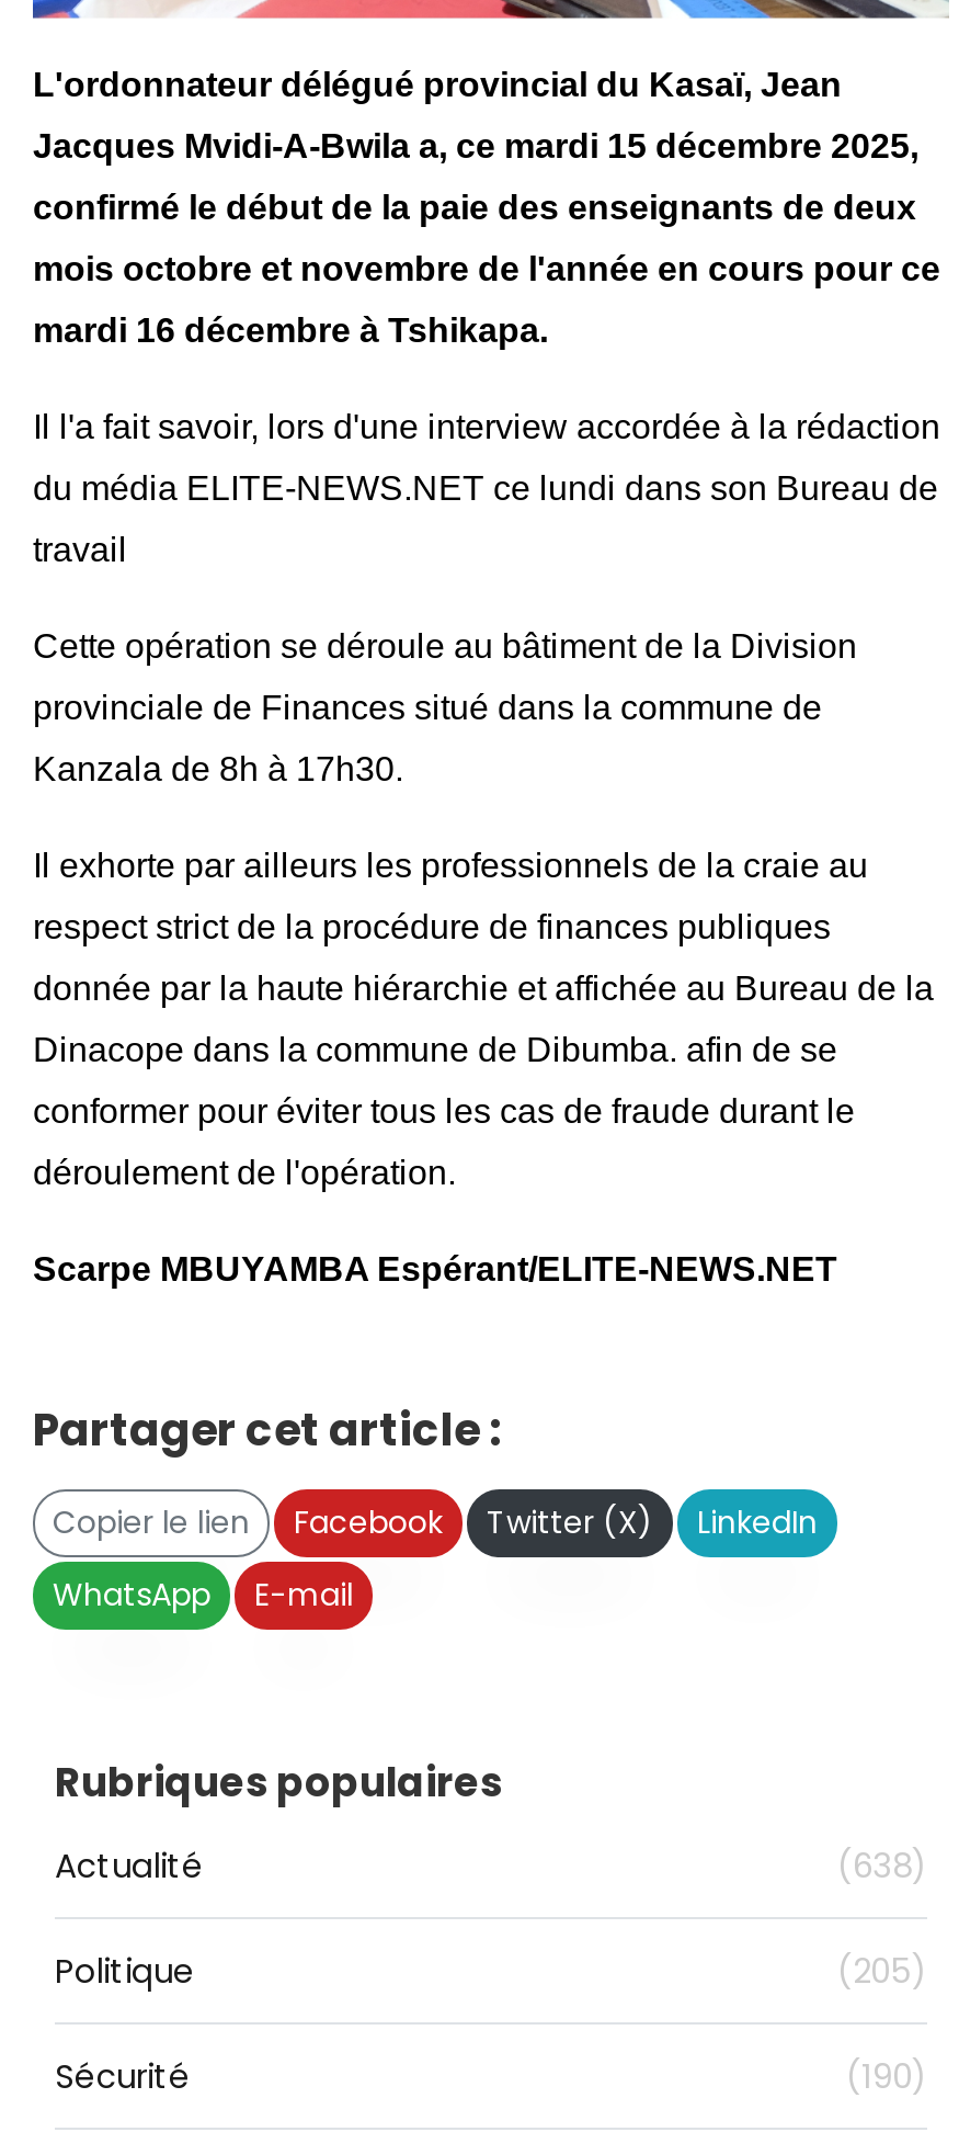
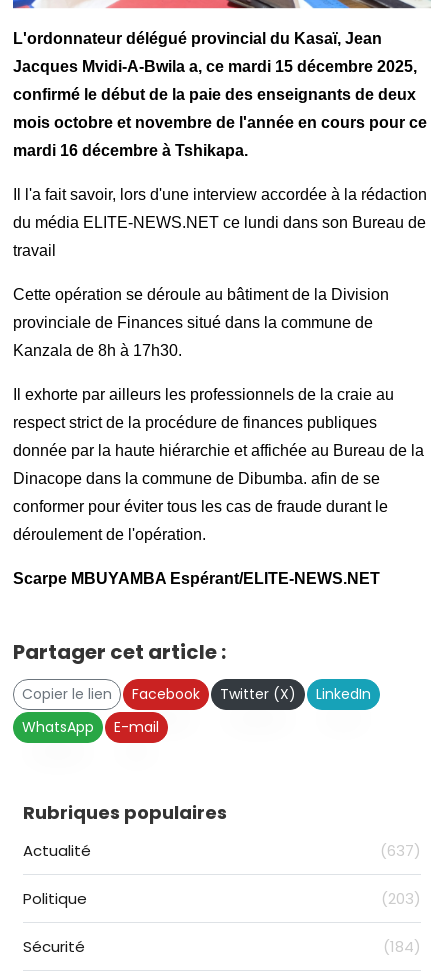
[837,1843,927,1889] (638) -> [380,840,421,861] (637)
[837,1948,927,1994] (205) -> [381,888,421,909] (203)
[846,2054,927,2100] (190) -> [383,936,421,957] (184)

